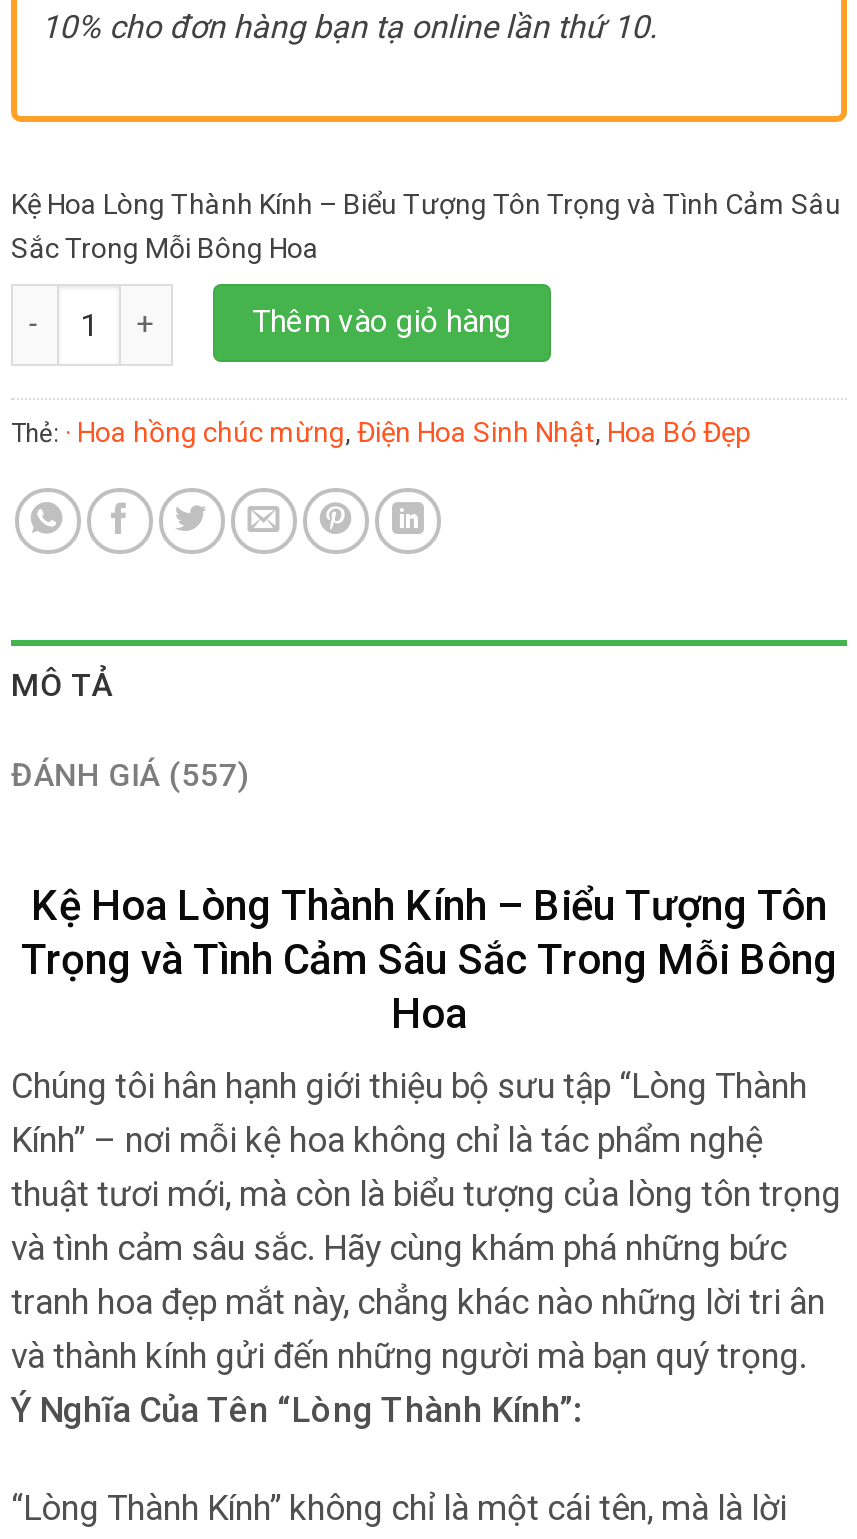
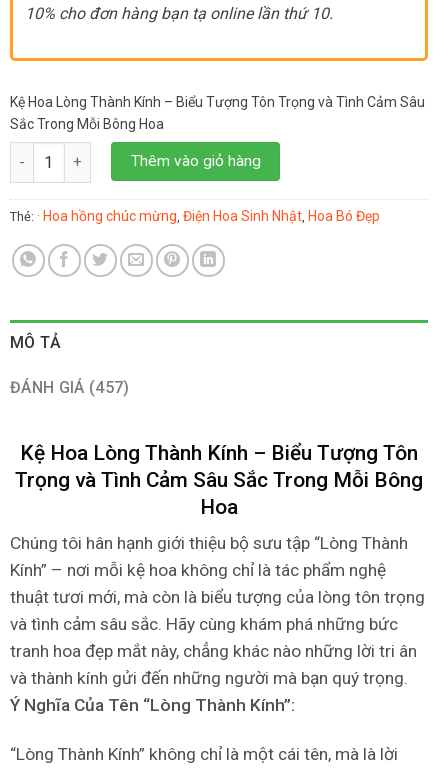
[11,757,250,795] ĐÁNH GIÁ (557) -> [10,378,129,397] ĐÁNH GIÁ (457)

